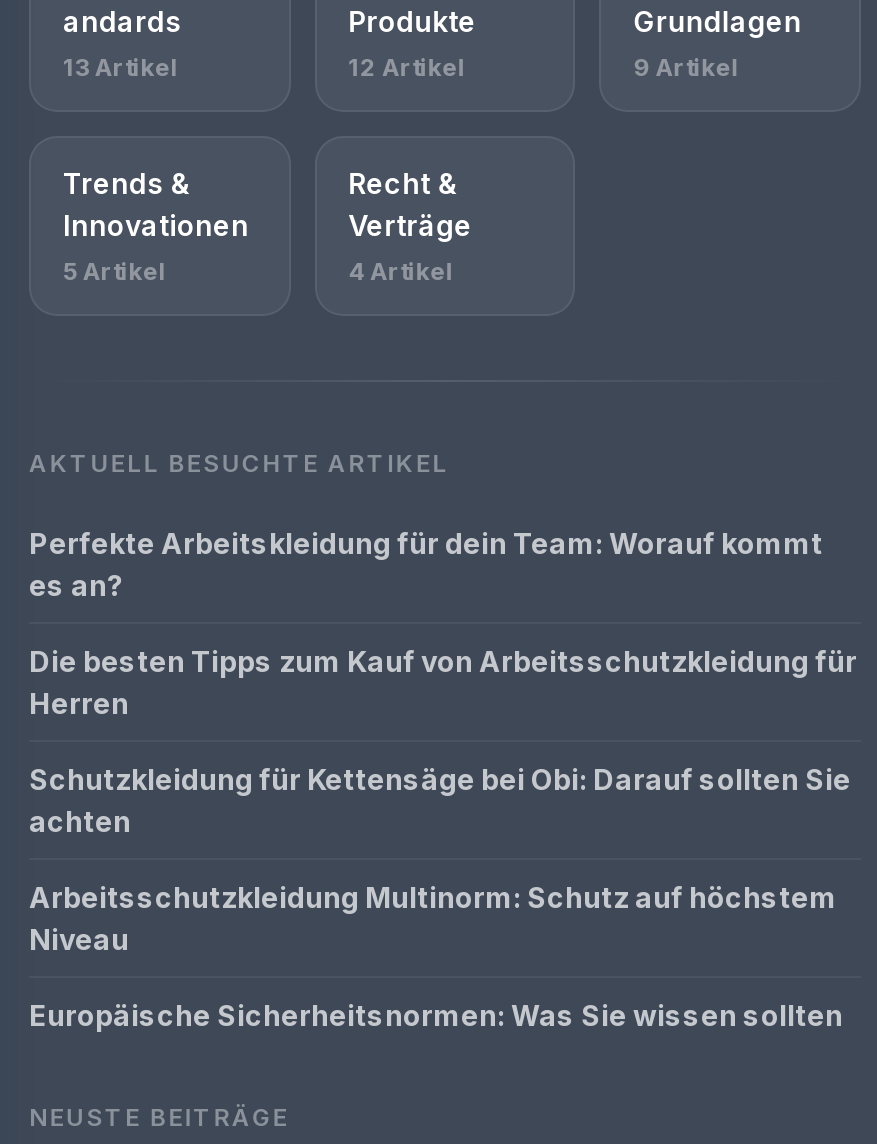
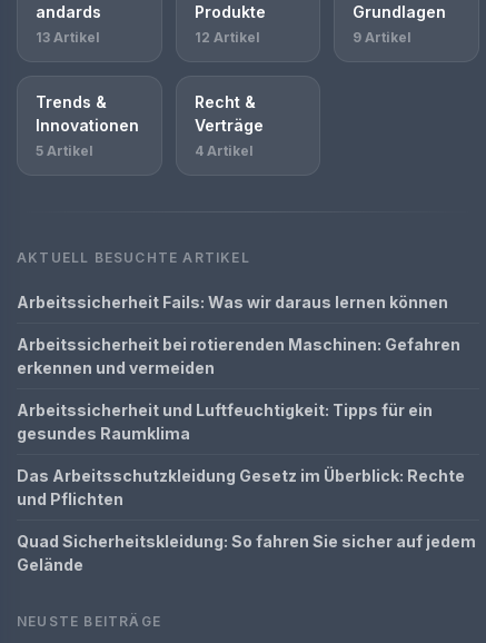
[29,526,823,602] Perfekte Arbeitskleidung für dein Team: Worauf kommt | es an? -> [17,293,448,311] Arbeitssicherheit Fails: Was wir daraus lernen können
[29,644,857,720] Die besten Tipps zum Kauf von Arbeitsschutzkleidung für | Herren -> [17,335,460,377] Arbeitssicherheit bei rotierenden Maschinen: Gefahren | erkennen und vermeiden
[29,762,851,838] Schutzkleidung für Kettensäge bei Obi: Darauf sollten Sie | achten -> [17,400,433,443] Arbeitssicherheit und Luftfeuchtigkeit: Tipps für ein | gesundes Raumklima
[29,880,837,956] Arbeitsschutzkleidung Multinorm: Schutz auf höchstem | Niveau -> [17,466,465,508] Das Arbeitsschutzkleidung Gesetz im Überblick: Rechte | und Pflichten
[29,998,843,1032] Europäische Sicherheitsnormen: Was Sie wissen sollten -> [17,532,476,574] Quad Sicherheitskleidung: So fahren Sie sicher auf jedem | Gelände

